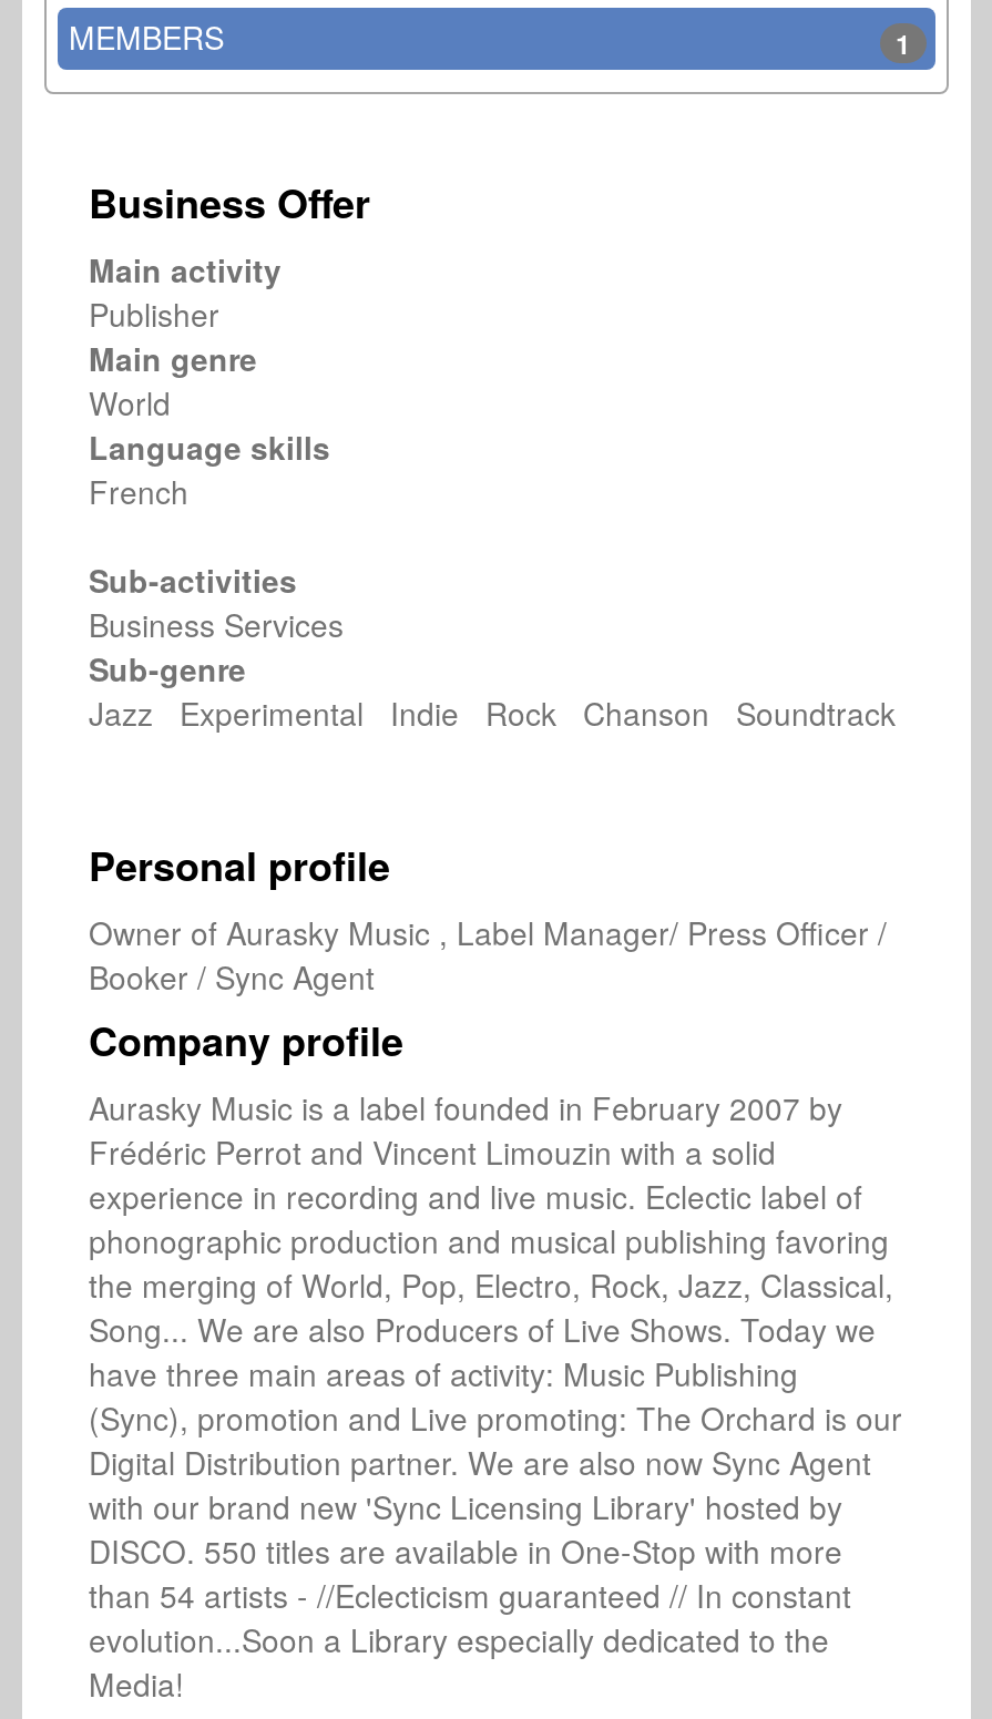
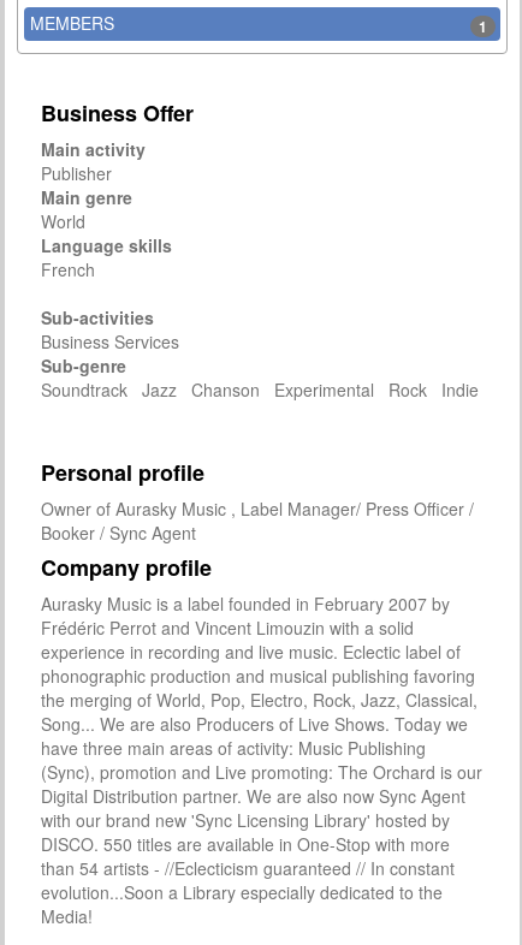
[89,690,896,735] Jazz Experimental Indie Rock Chanson Soundtrack -> [41,378,479,402] Soundtrack Jazz Chanson Experimental Rock Indie

